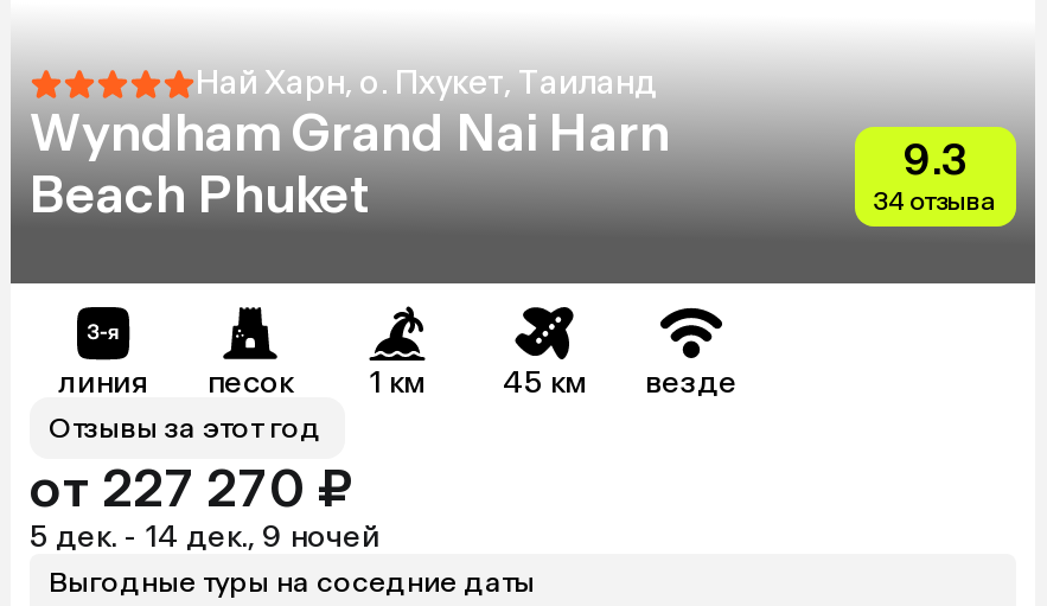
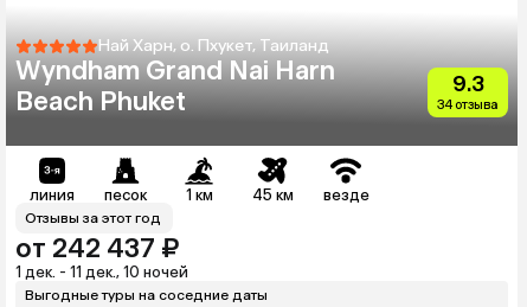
[30,457,352,521] от 227 270 ₽ -> [15,232,179,264] от 242 437 ₽
[30,518,381,554] 5 дек. - 14 дек., 9 ночей -> [15,263,188,281] 1 дек. - 11 дек., 10 ночей

